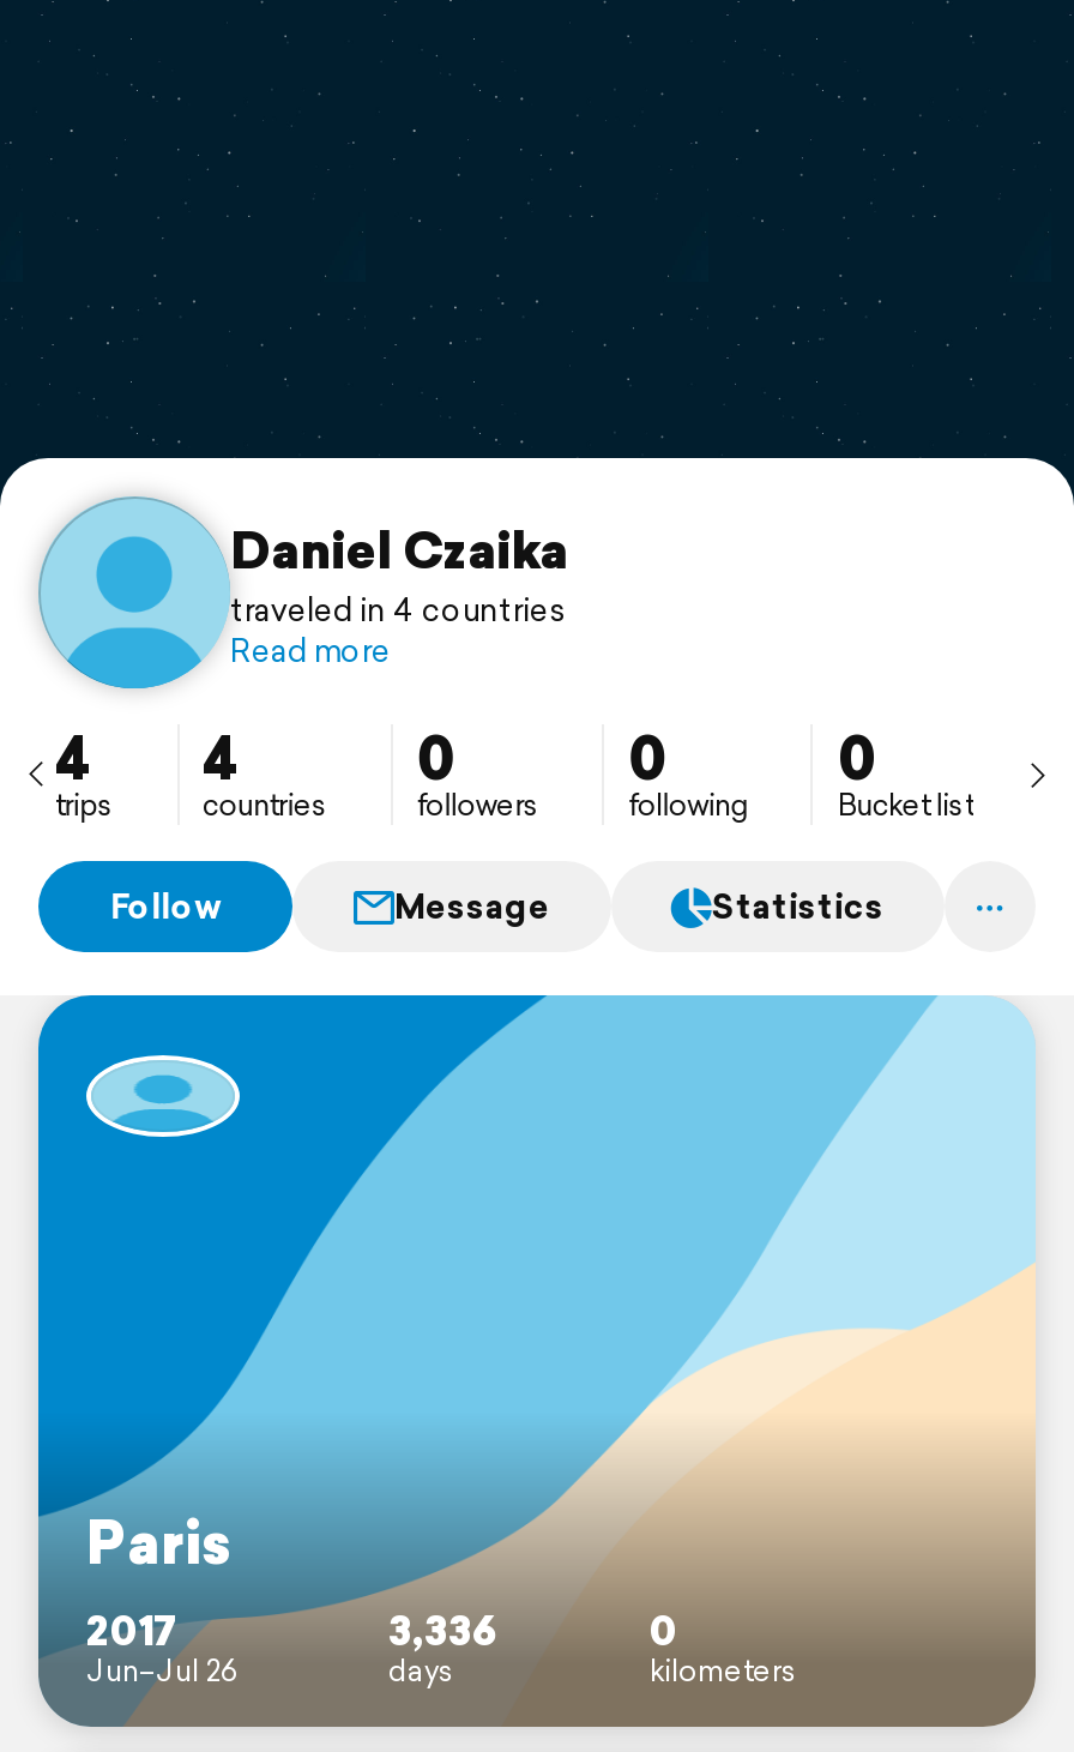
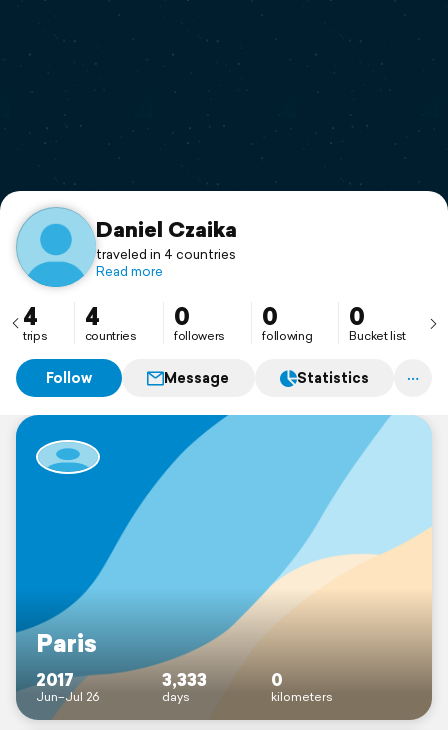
[388,1600,499,1660] 3,336 -> [162,667,207,692] 3,333

